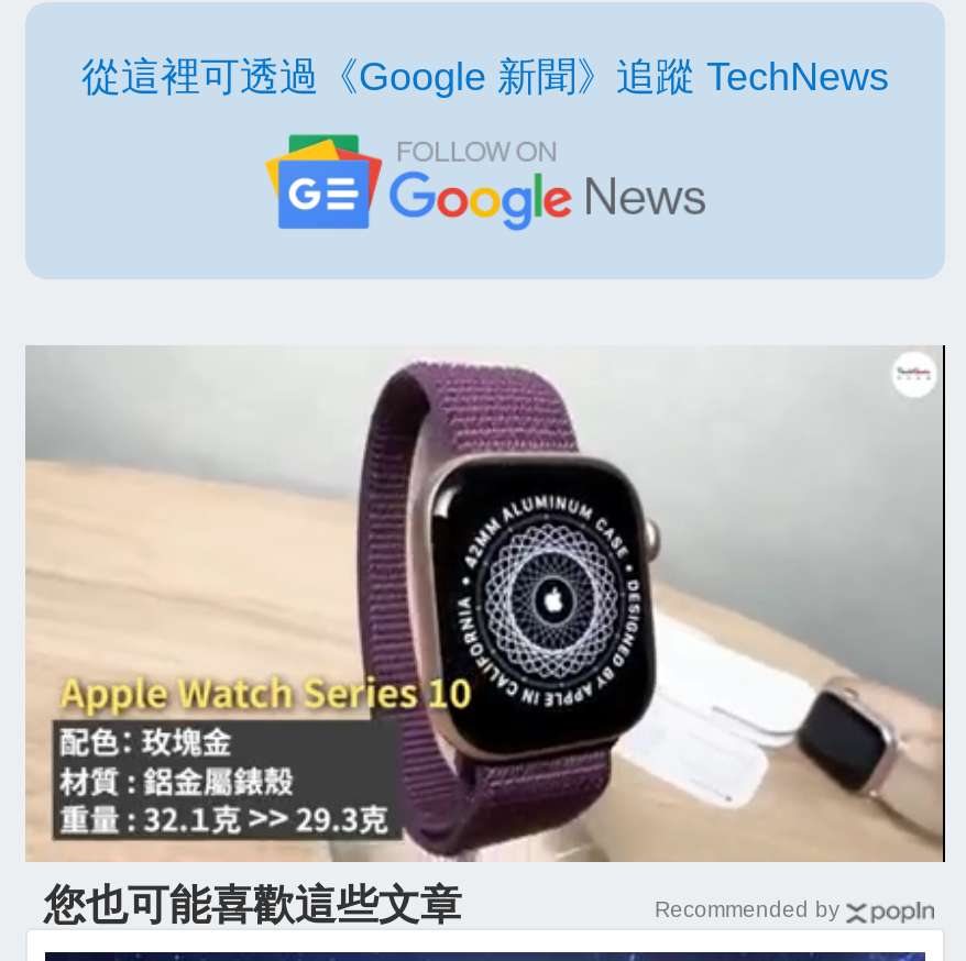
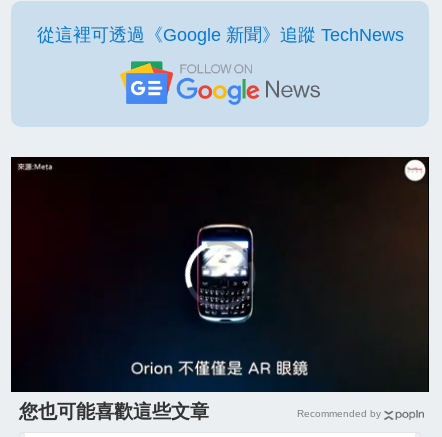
[25,345,945,864] [image] -> [10,156,429,393] [image]

